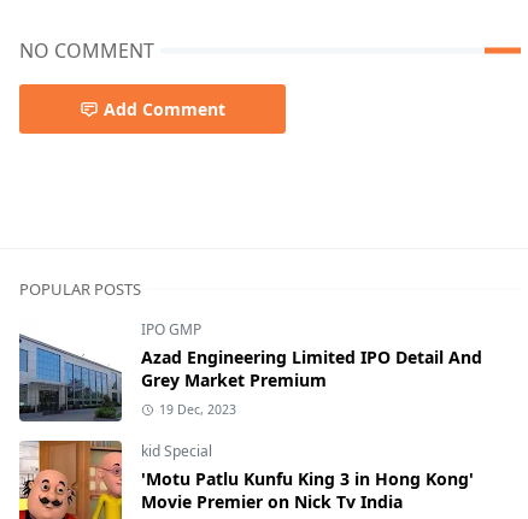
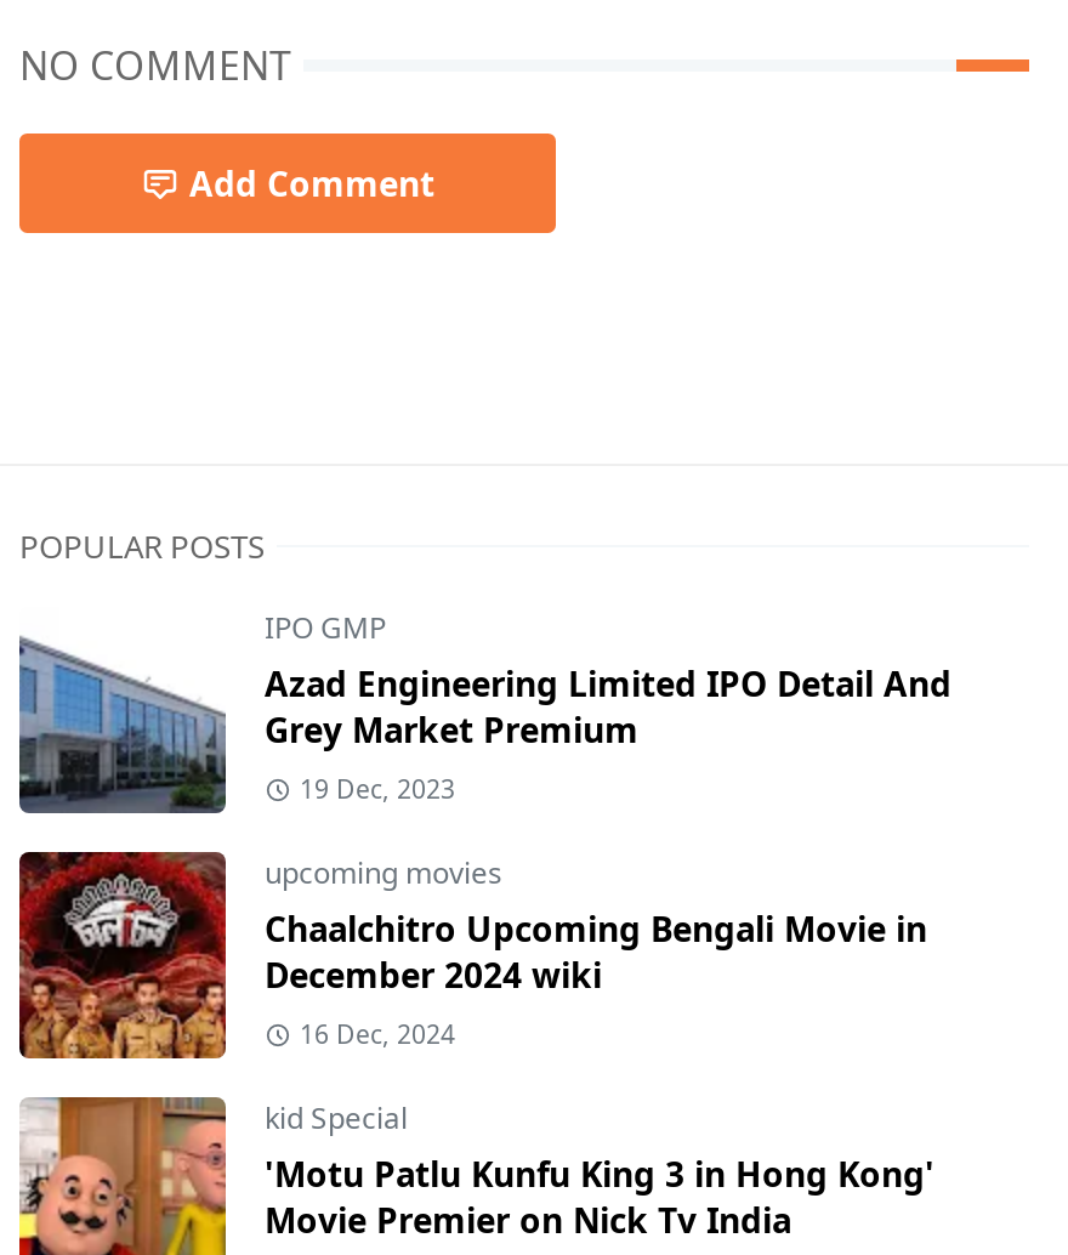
none -> [17,850,927,1061] [image] | upcoming movies | Chaalchitro Upcoming Bengali Movie in | December 2024 wiki | 16 Dec, 2024

